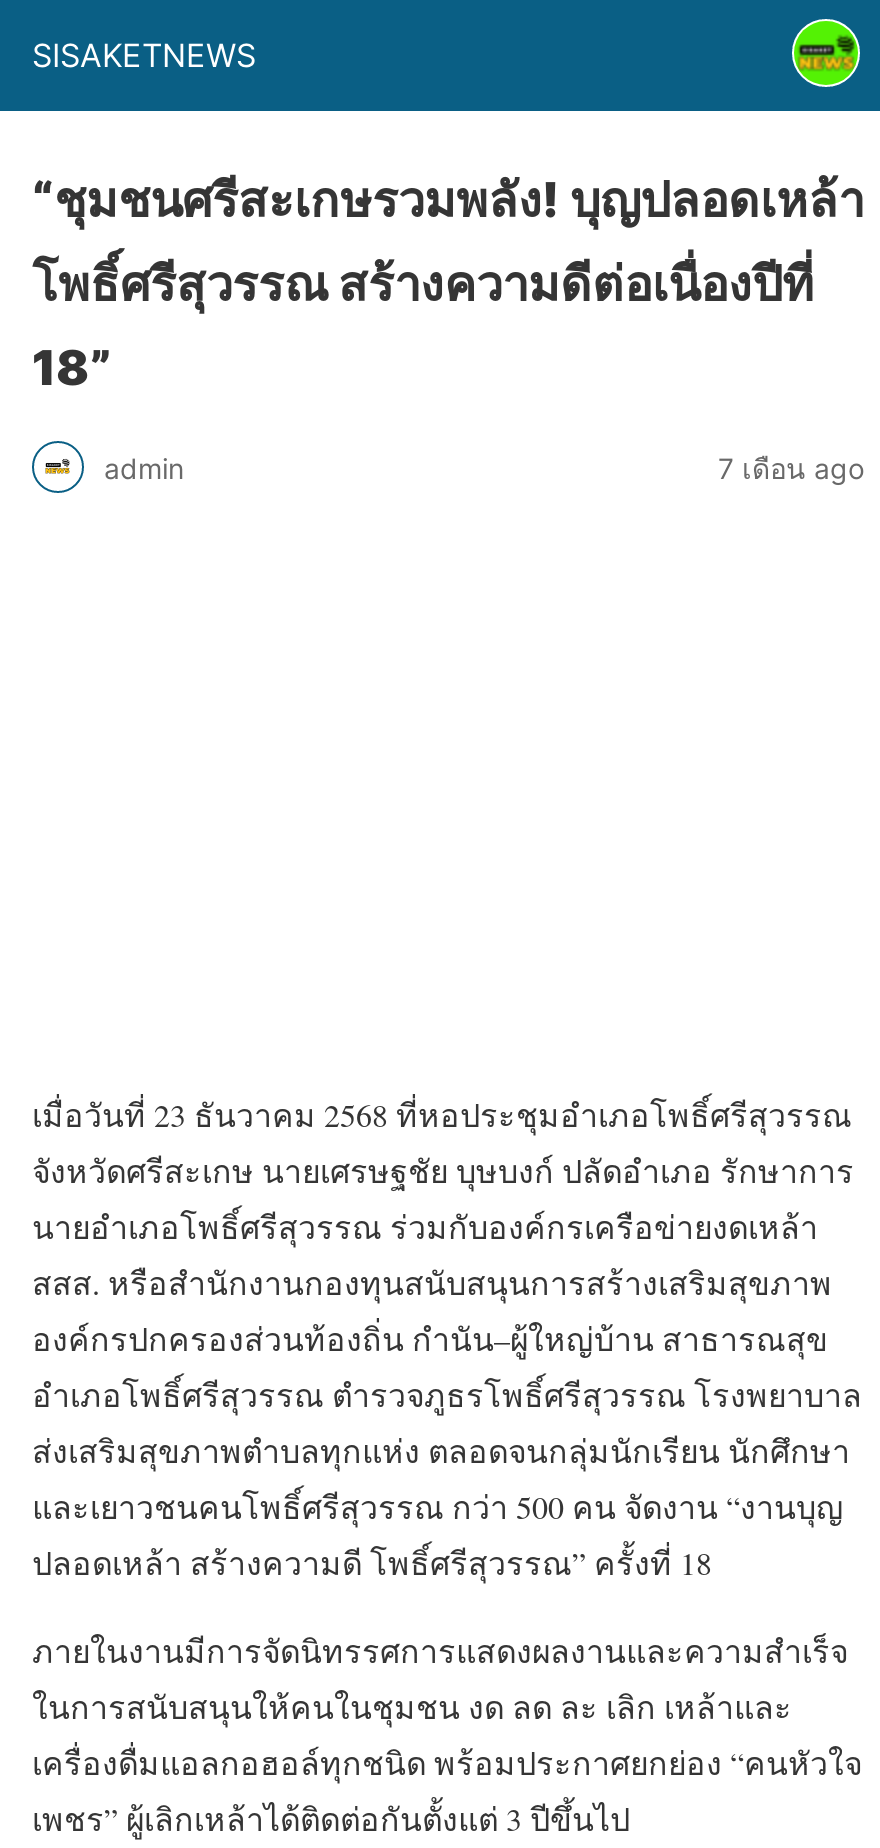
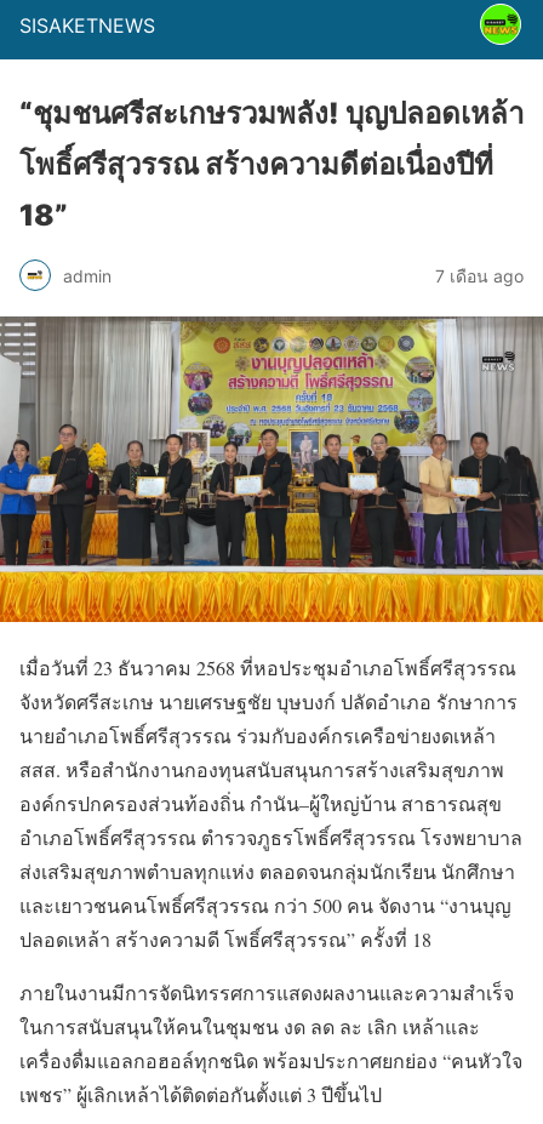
none -> [4,315,539,623] [image]

